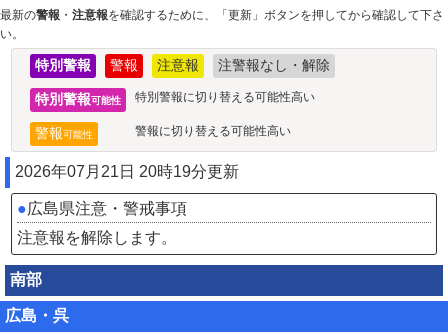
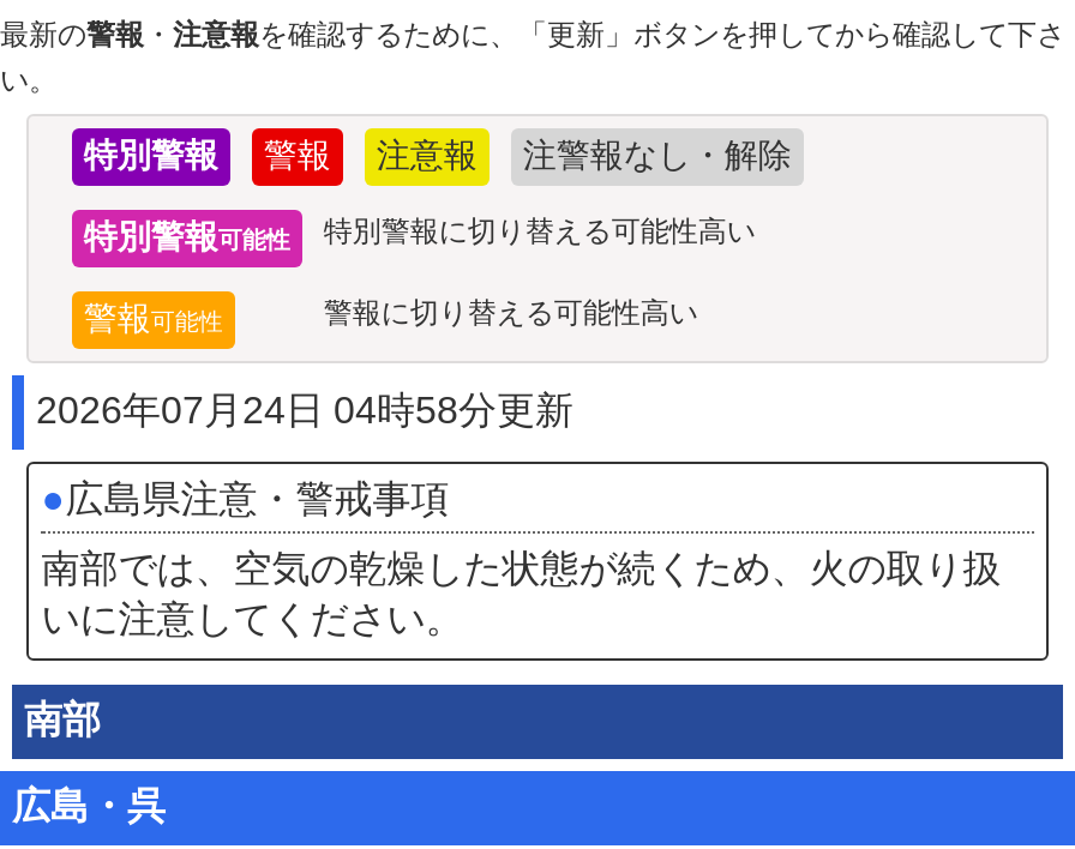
[15,163,239,180] 2026年07月21日 20時19分更新 -> [36,390,573,430] 2026年07月24日 04時58分更新
[17,229,177,246] 注意報を解除します。 -> [41,548,1001,639] 南部では、空気の乾燥した状態が続くため、火の取り扱 | いに注意してください。

